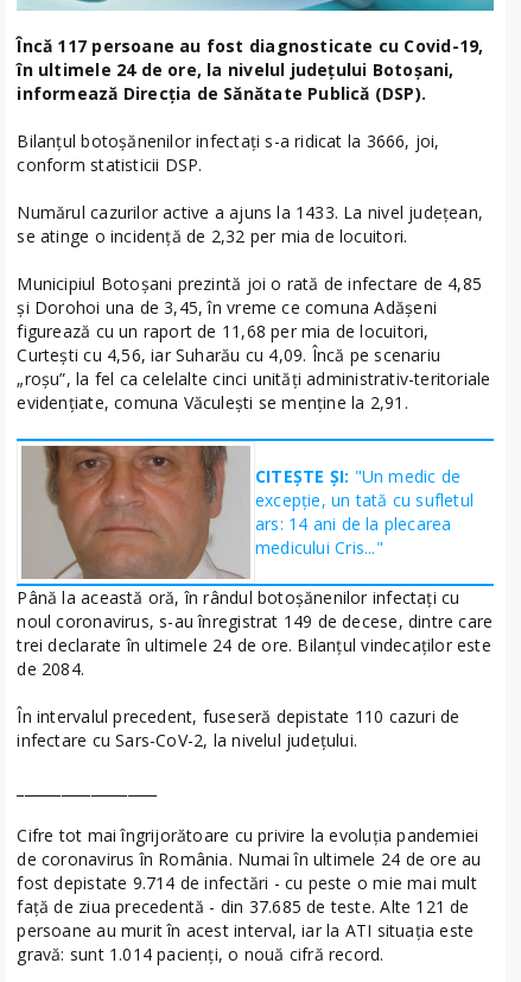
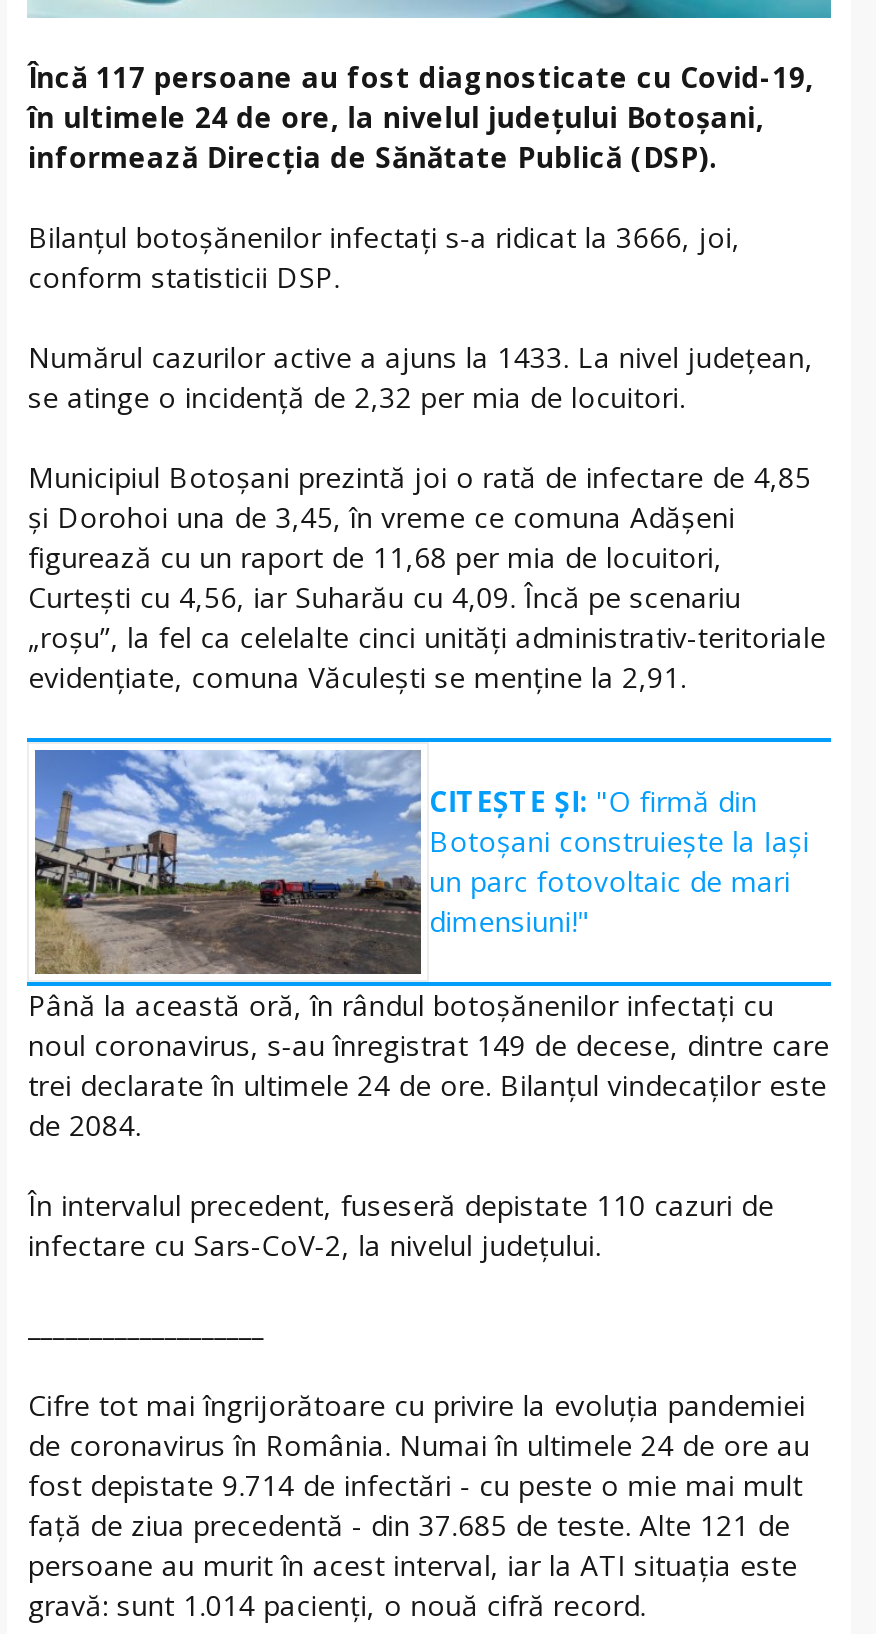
[20,445,474,580] [image] | CITEȘTE ȘI: "Un medic de | excepție, un tată cu sufletul | ars: 14 ani de la plecarea | medicului Cris..." -> [33,748,809,976] [image] | CITEȘTE ȘI: "O firmă din | Botoșani construiește la Iași | un parc fotovoltaic de mari | dimensiuni!"

